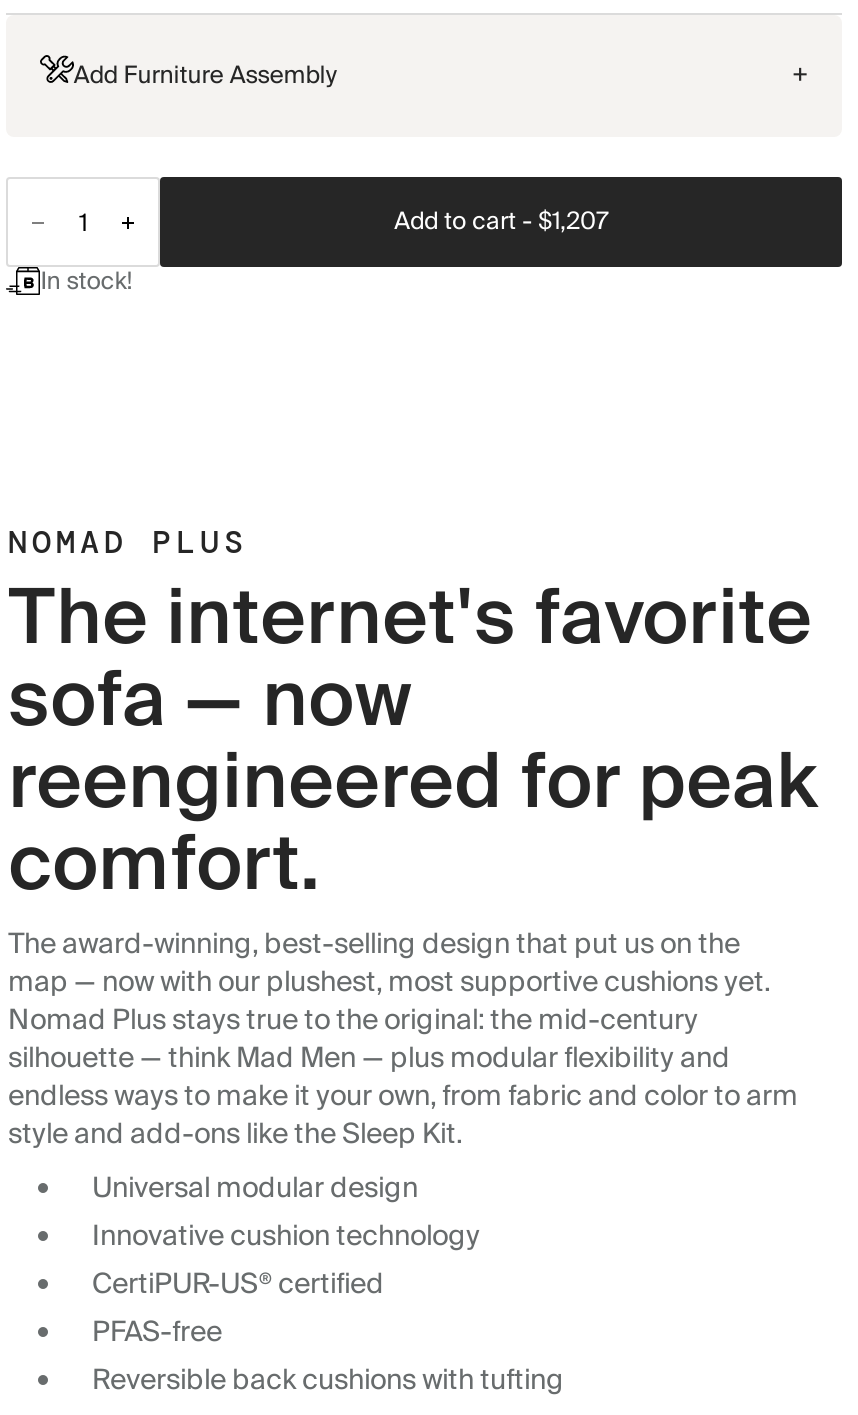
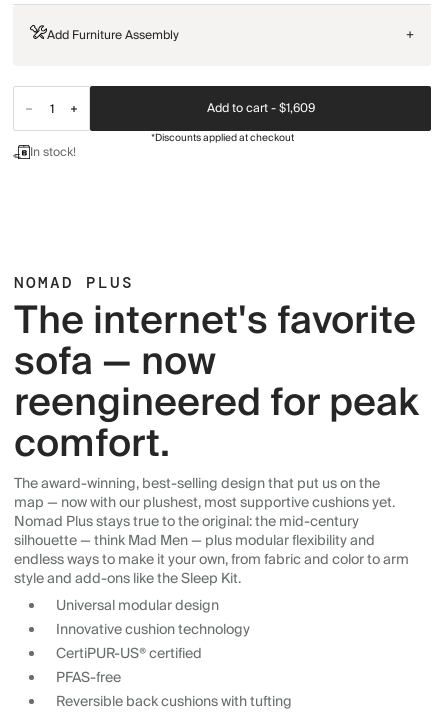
[394,201,608,243] Add to cart - $1,207 -> [150,98,314,147] Add to cart - $1,609 | *Discounts applied at checkout

